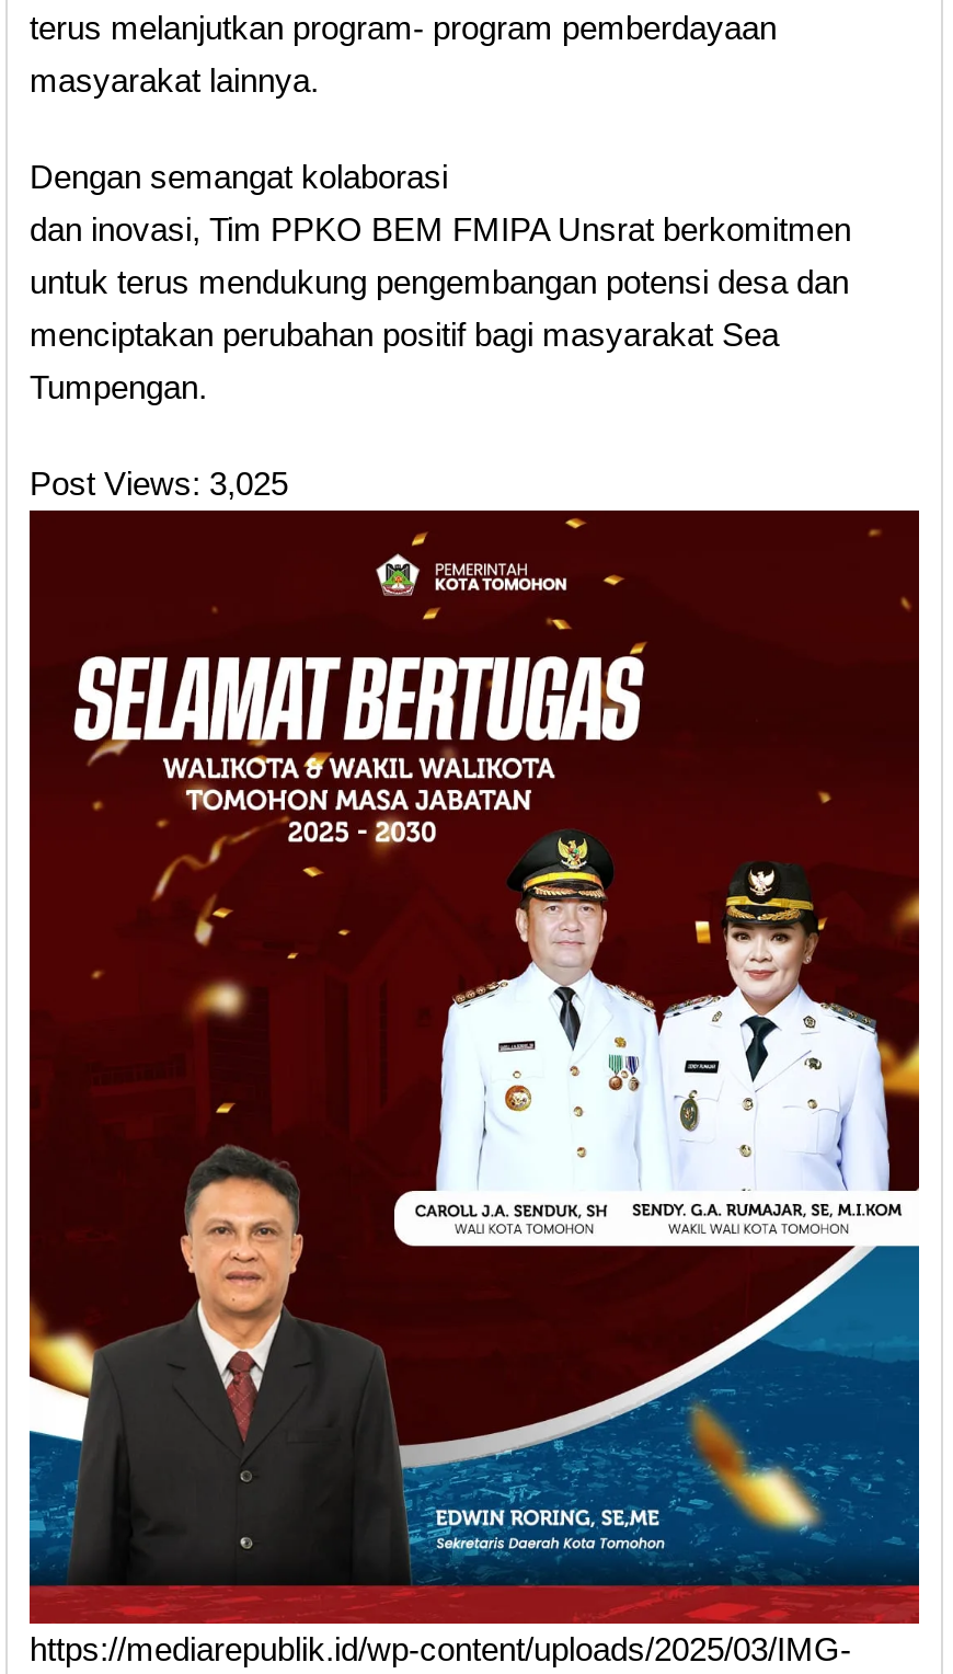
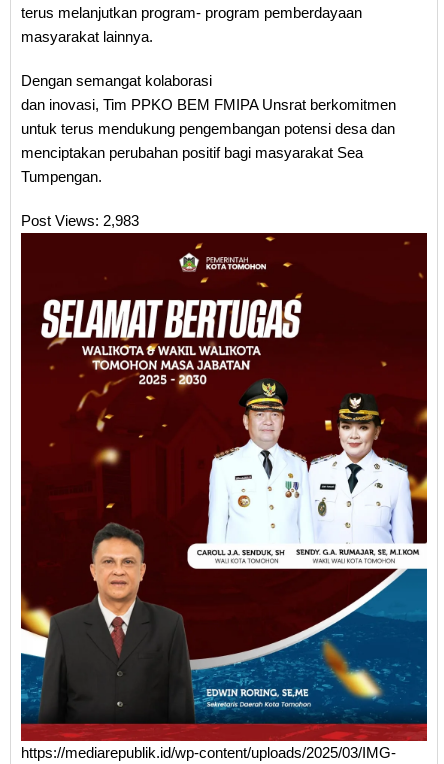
[30,465,288,503] Post Views: 3,025 -> [21,212,139,229] Post Views: 2,983

